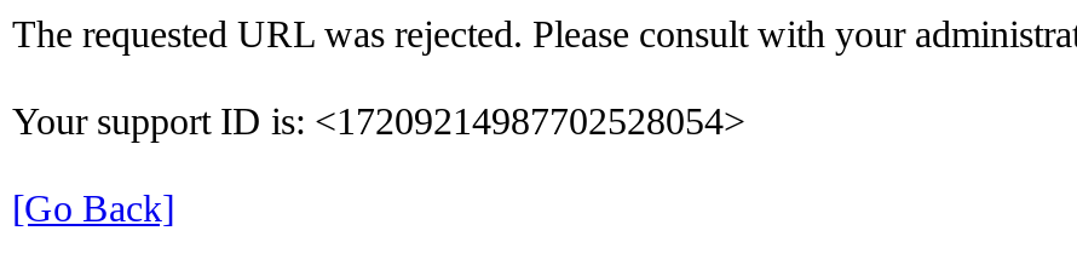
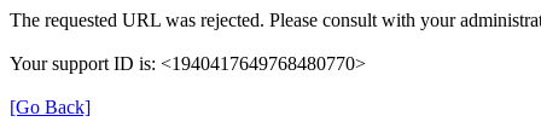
[12,100,745,142] Your support ID is: <17209214987702528054> -> [10,53,366,74] Your support ID is: <1940417649768480770>

